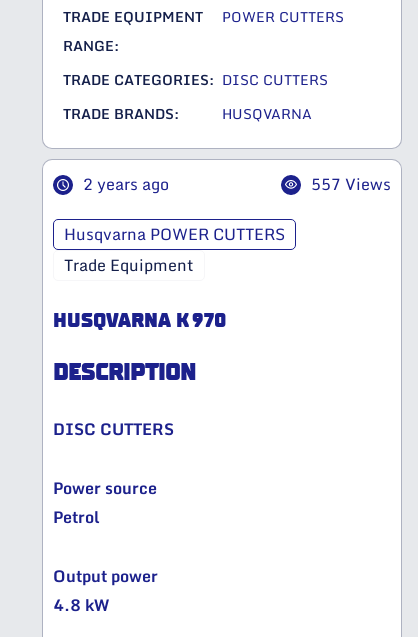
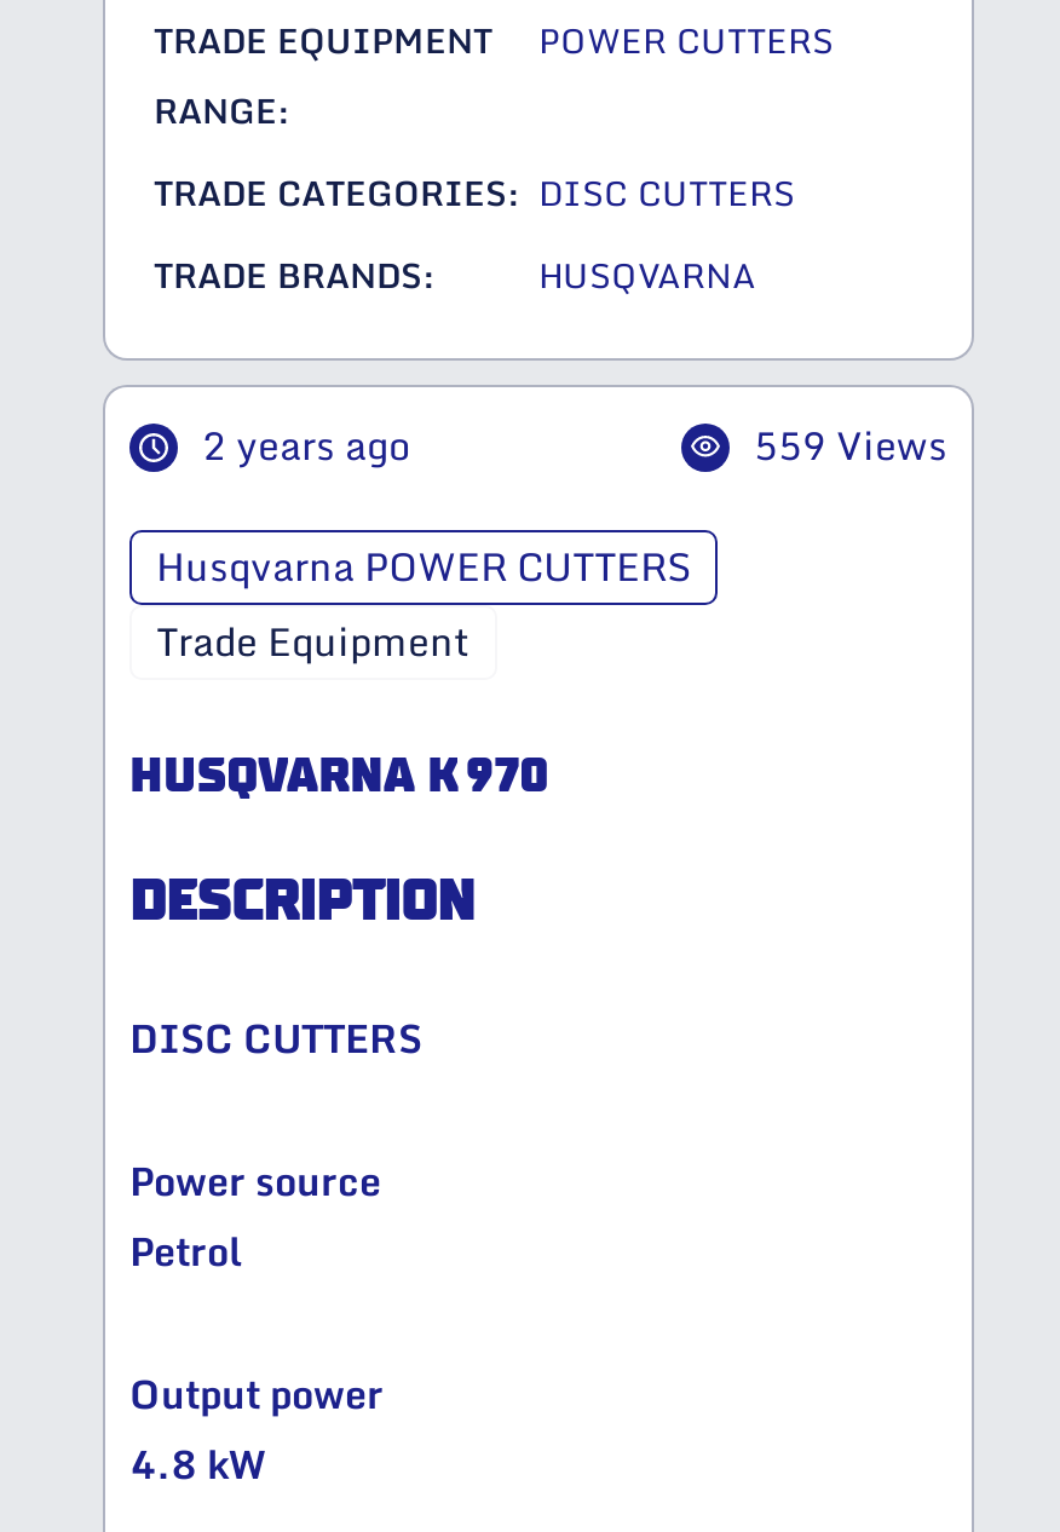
[311,171,391,197] 557 Views -> [754,415,947,478] 559 Views

